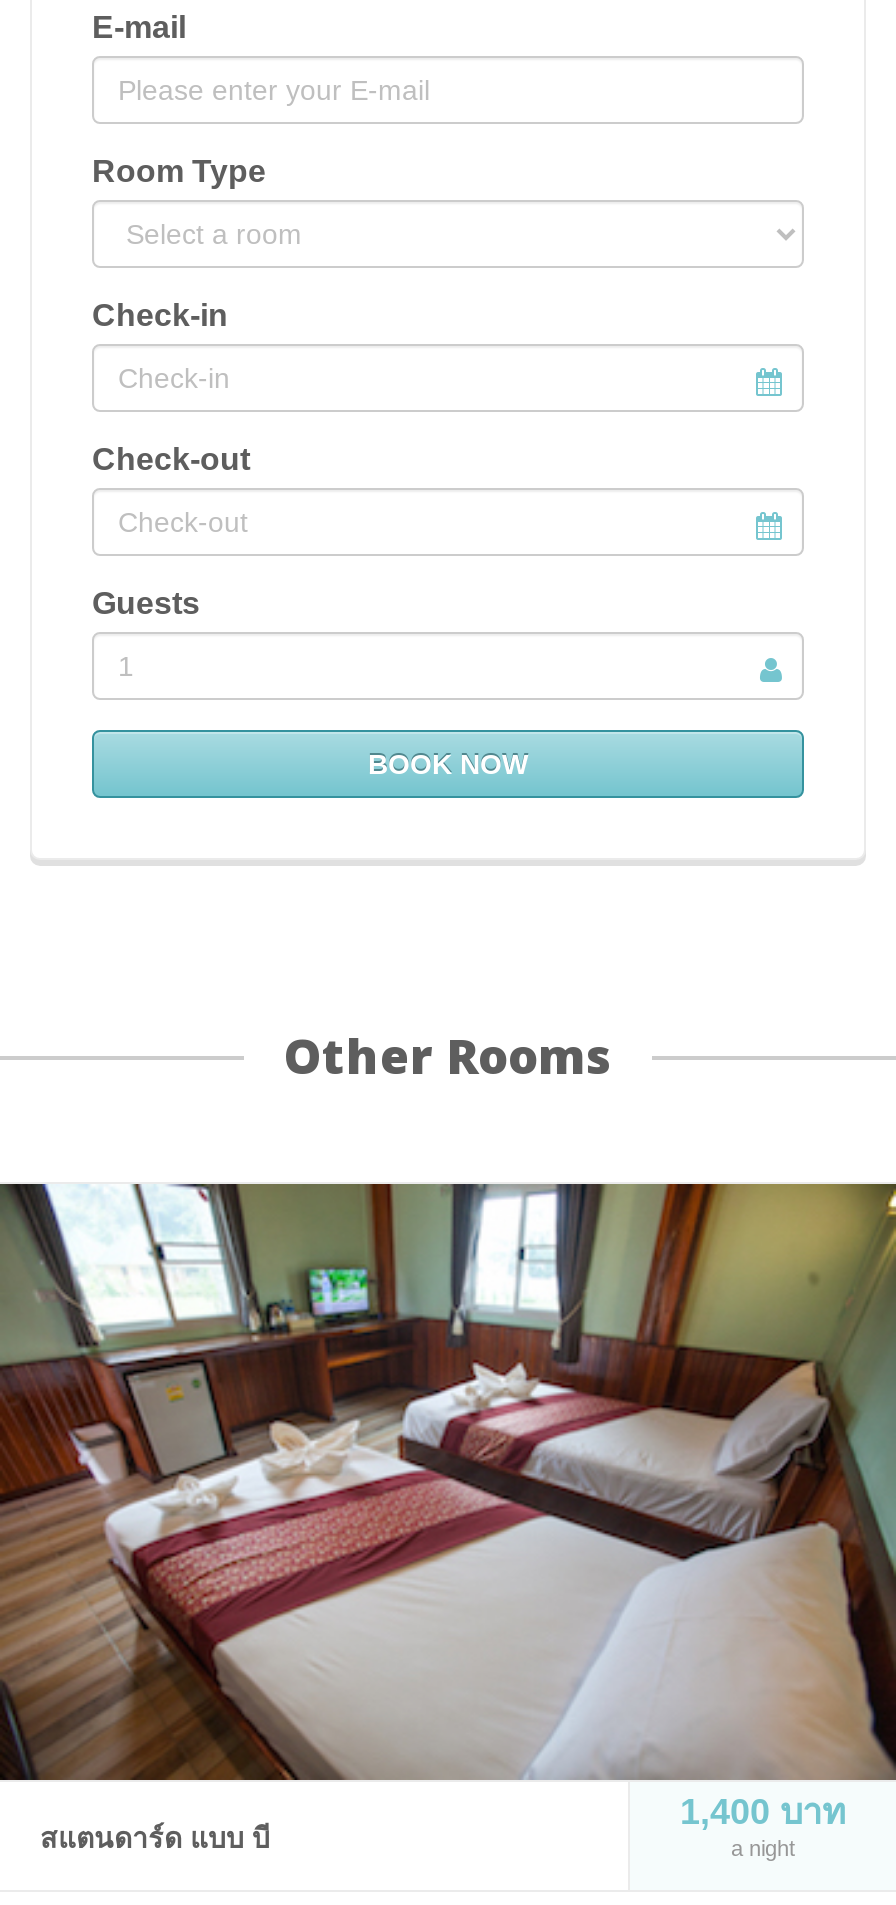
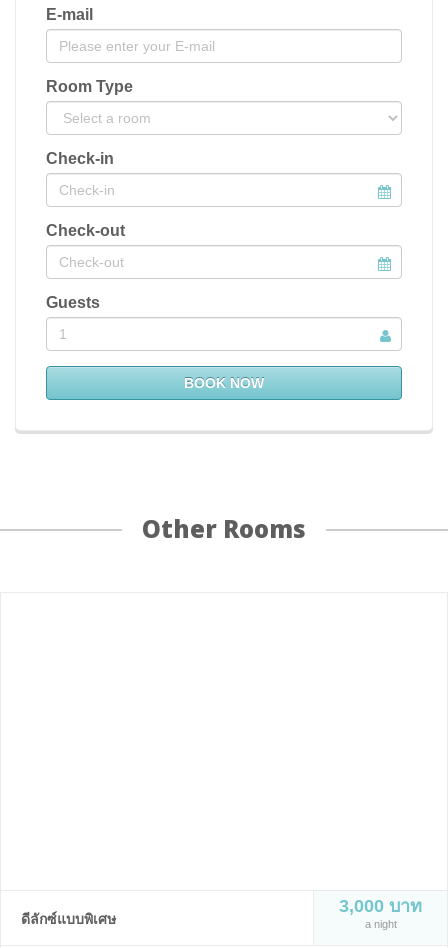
[6,1182,890,1784] [image] -> none
[680,1792,846,1832] 1,400 บาท -> [339,896,422,916] 3,000 บาท
[40,1818,270,1856] สแตนดาร์ด แบบ บี -> [21,909,116,928] ดีลักซ์แบบพิเศษ

